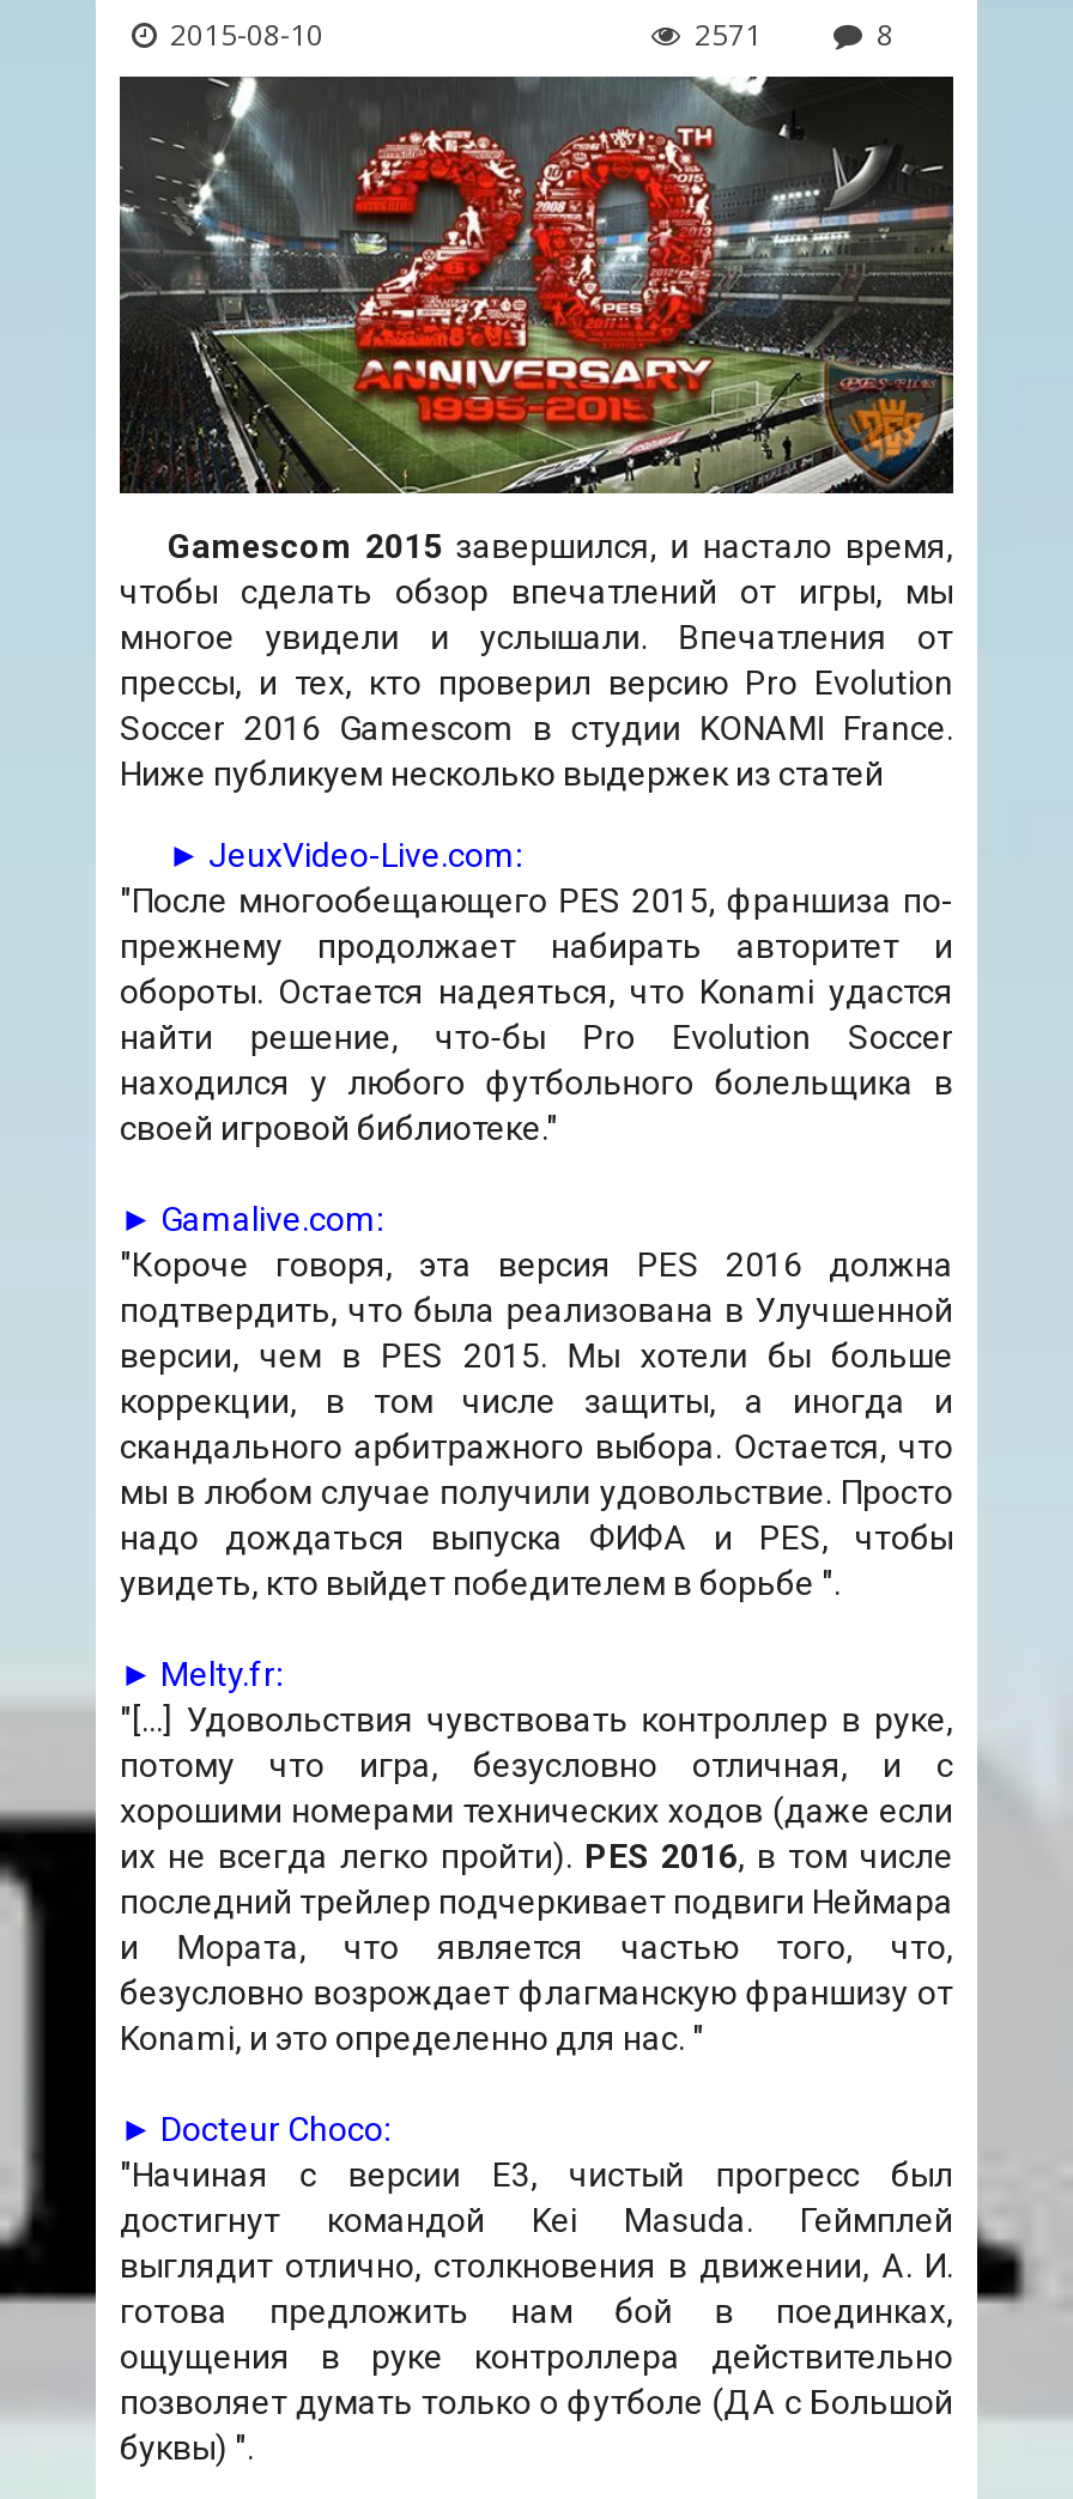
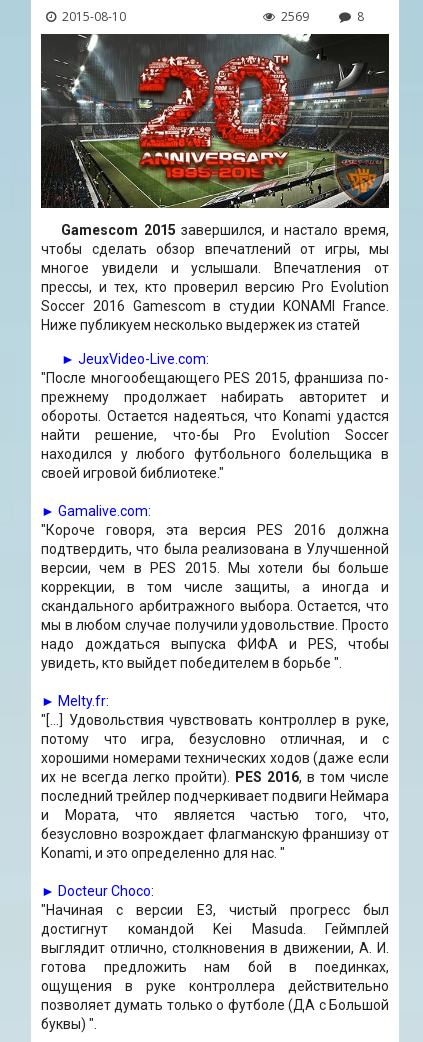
[687,15,762,56] 2571 -> [278,8,309,25] 2569
[7,1751,98,2404] [image] -> none
[975,1765,1066,2414] [image] -> none

